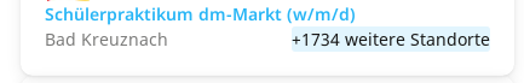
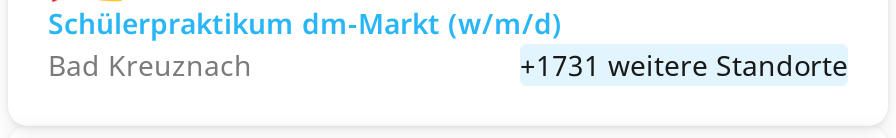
[292,28,490,51] +1734 weitere Standorte -> [520,46,848,84] +1731 weitere Standorte

